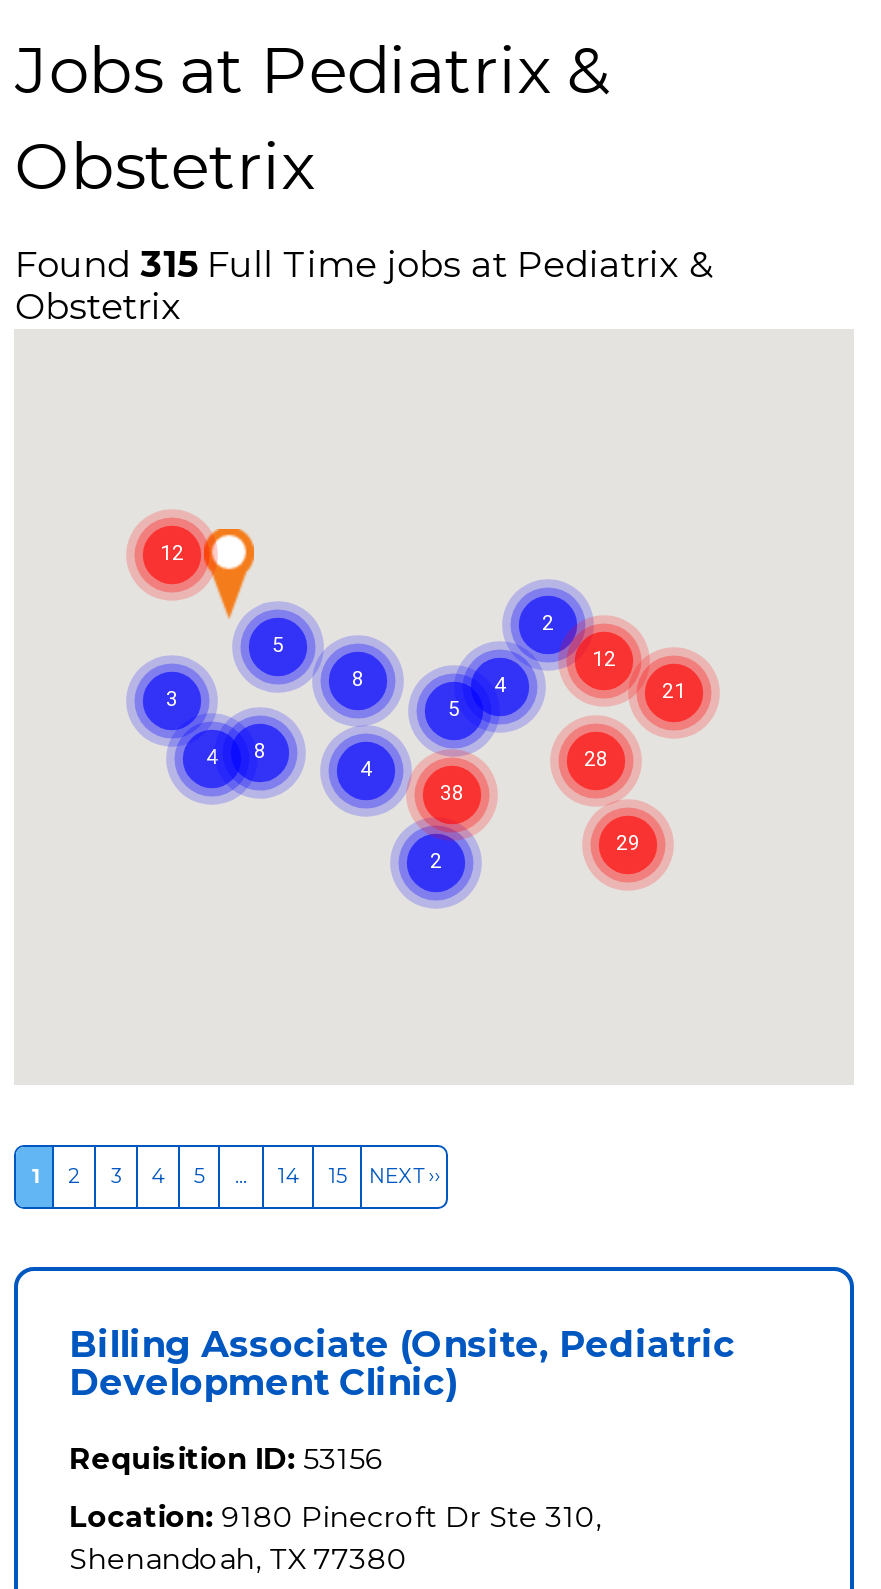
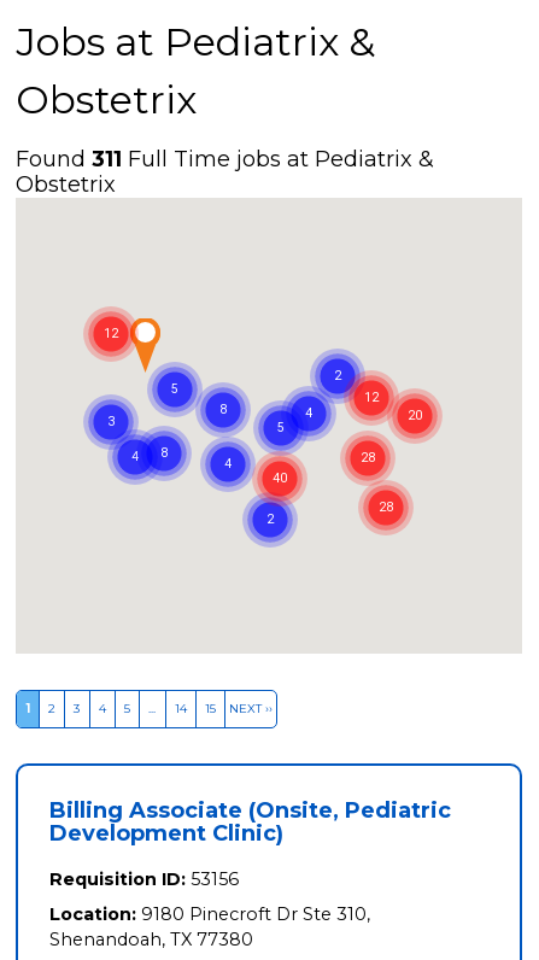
[15,243,715,287] Found 315 Full Time jobs at Pediatrix & -> [16,146,435,172] Found 311 Full Time jobs at Pediatrix &

